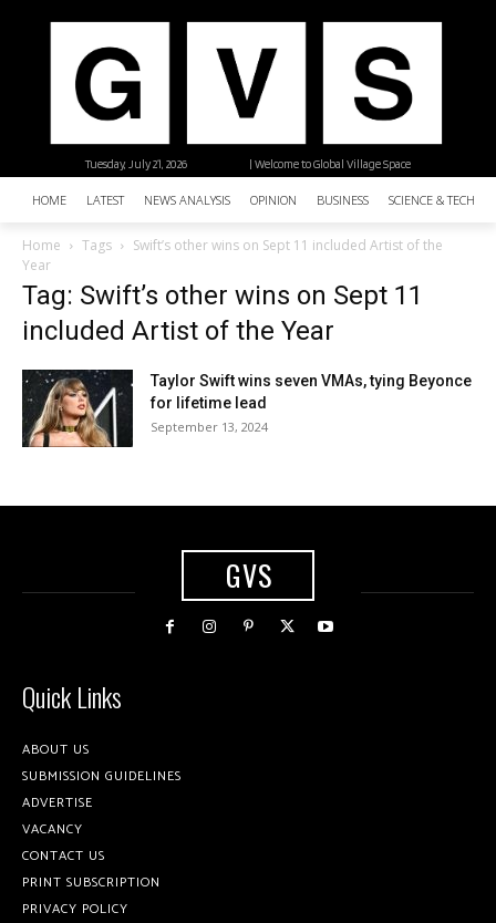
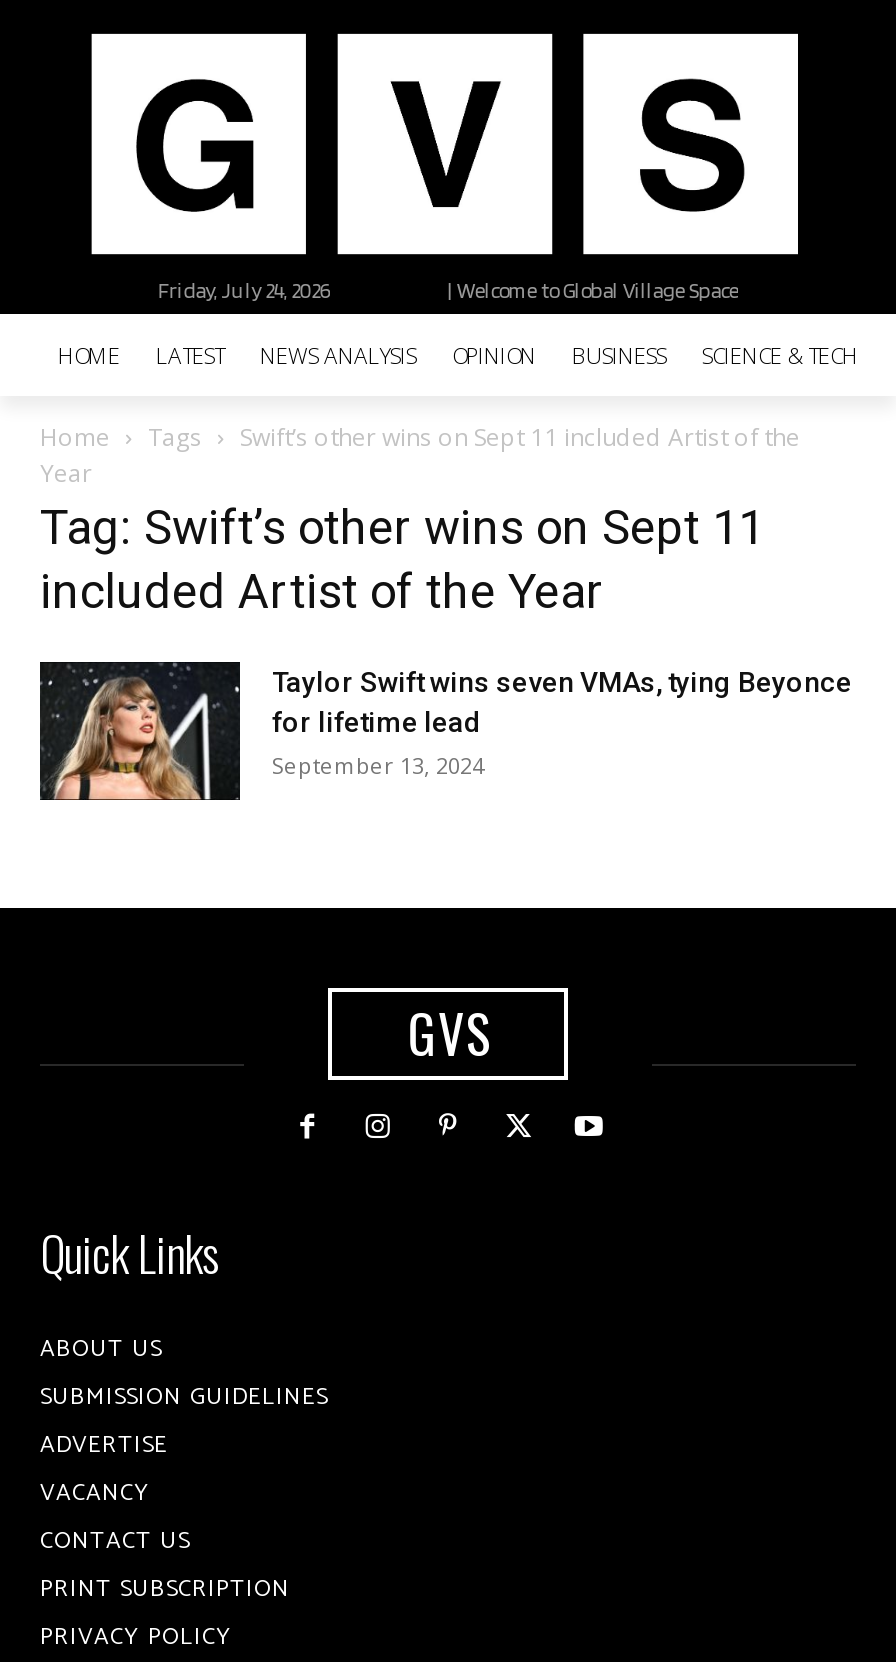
[85,156,187,172] Tuesday, July 21, 2026 -> [157,276,329,304] Friday, July 24, 2026

